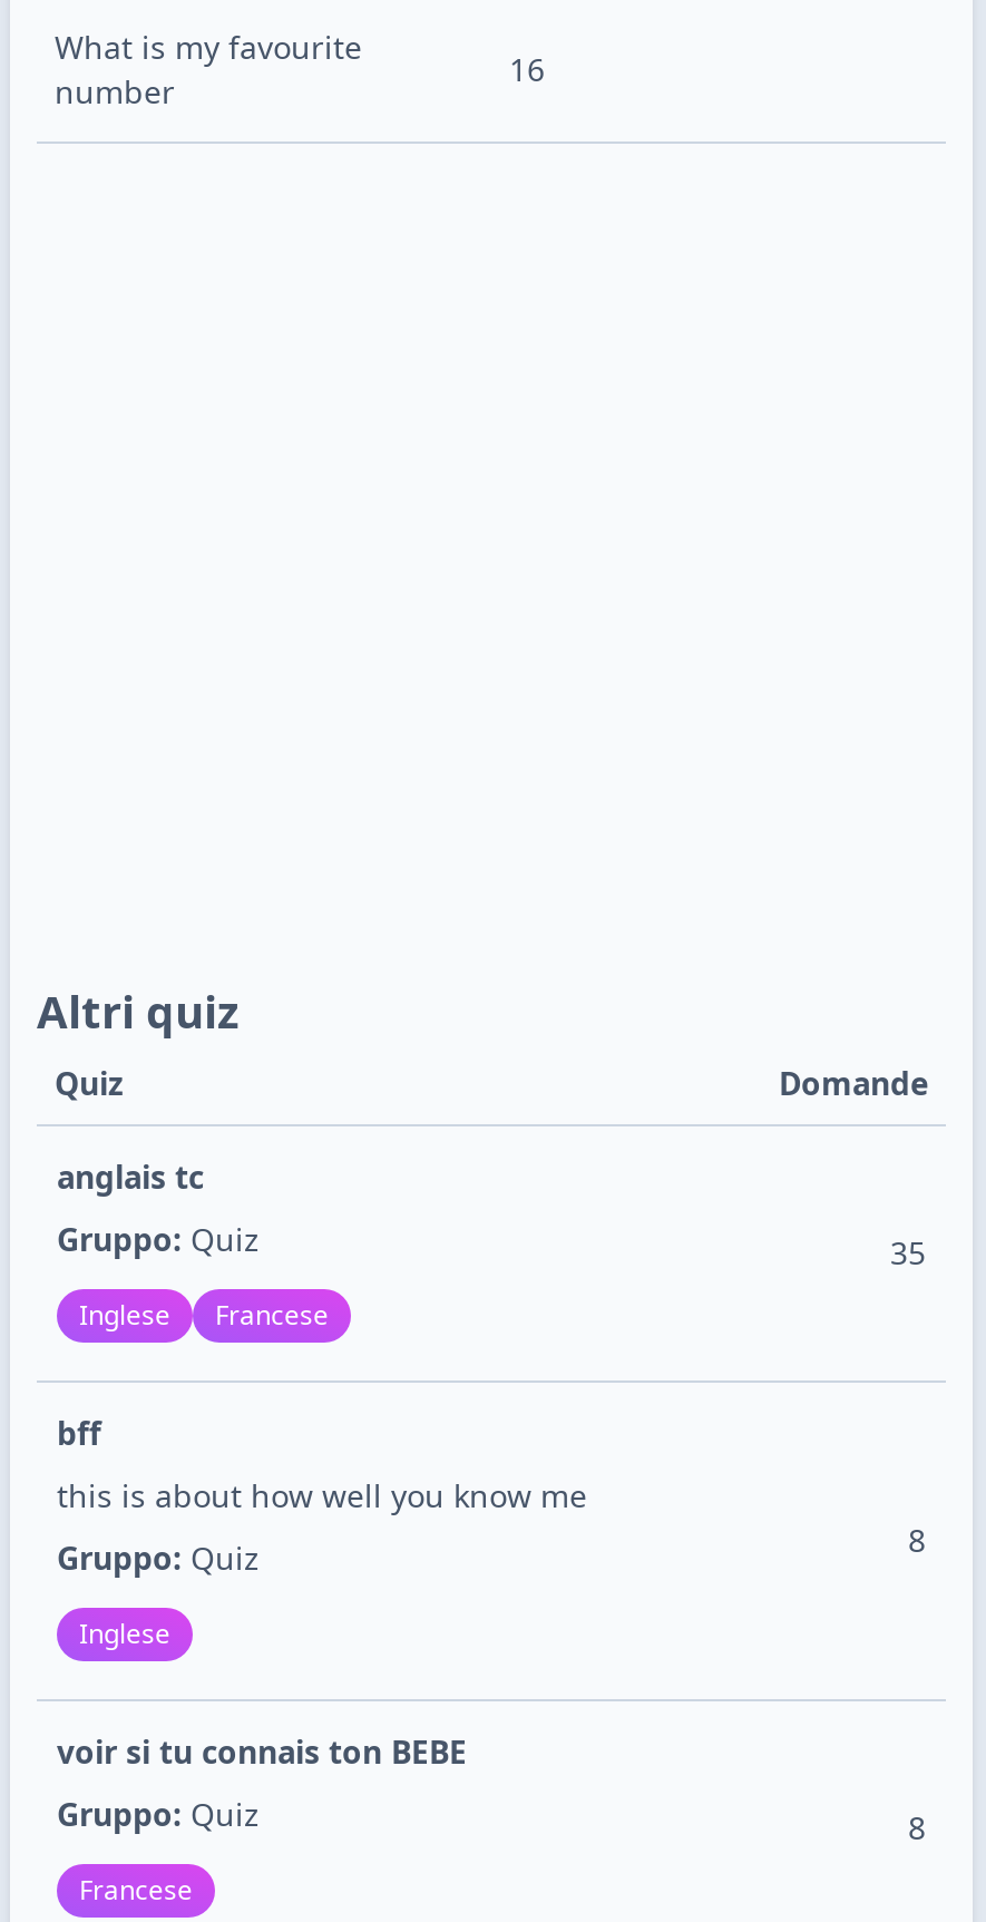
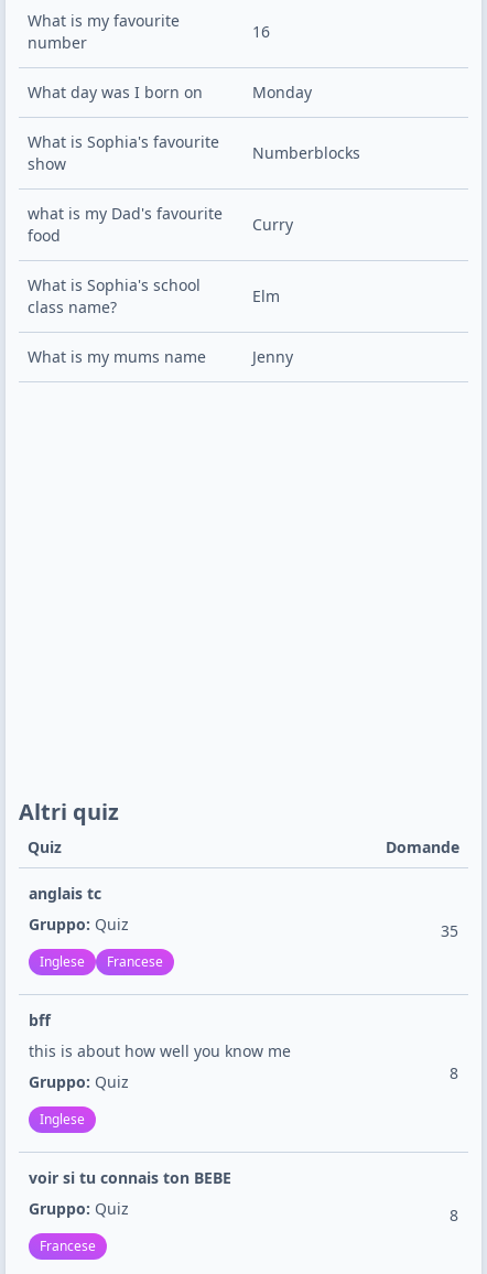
none -> [28,82,312,174] What day was I born on | Monday | What is Sophia's favourite | show
none -> [28,142,360,246] Numberblocks | what is my Dad's favourite | food
none -> [28,214,293,317] Curry | What is Sophia's school | class name?
none -> [28,285,293,367] Elm | What is my mums name | Jenny

